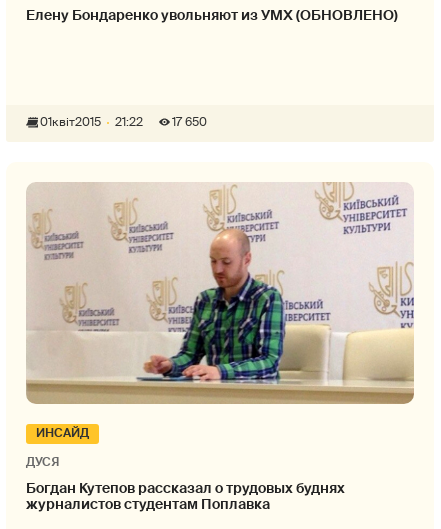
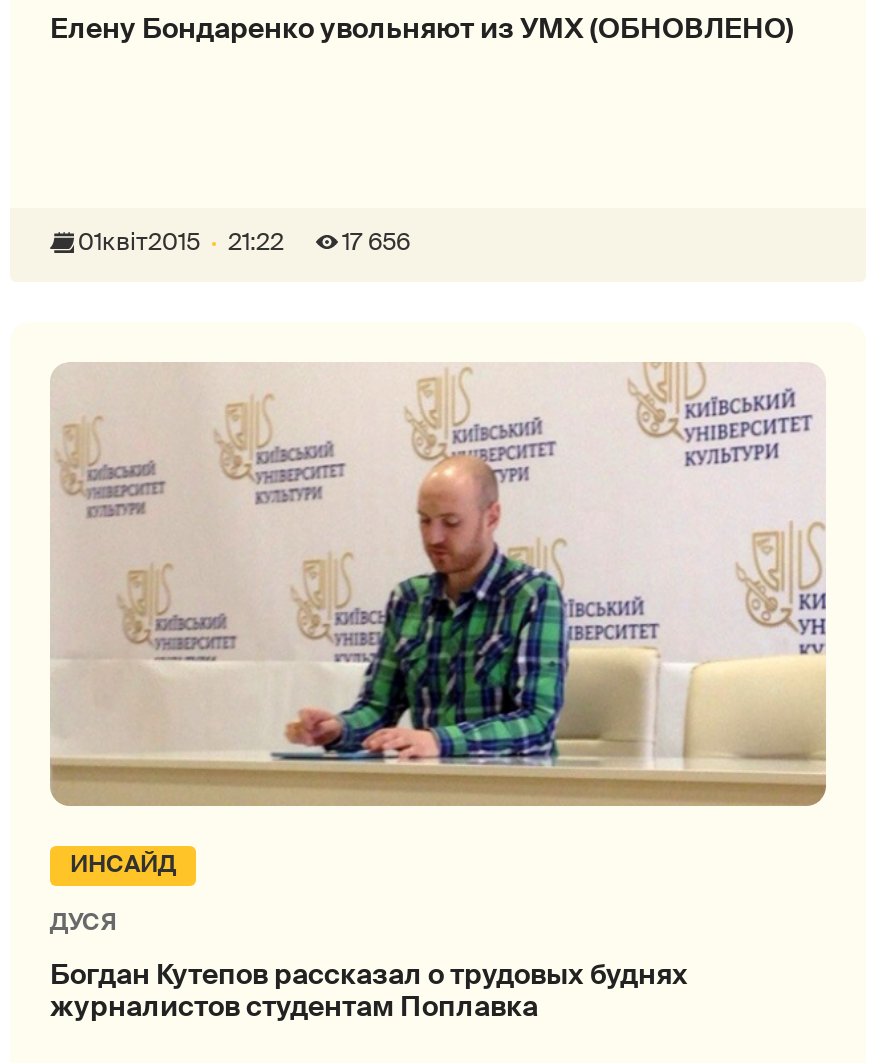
[172,114,207,130] 17 650 -> [342,226,410,258] 17 656

